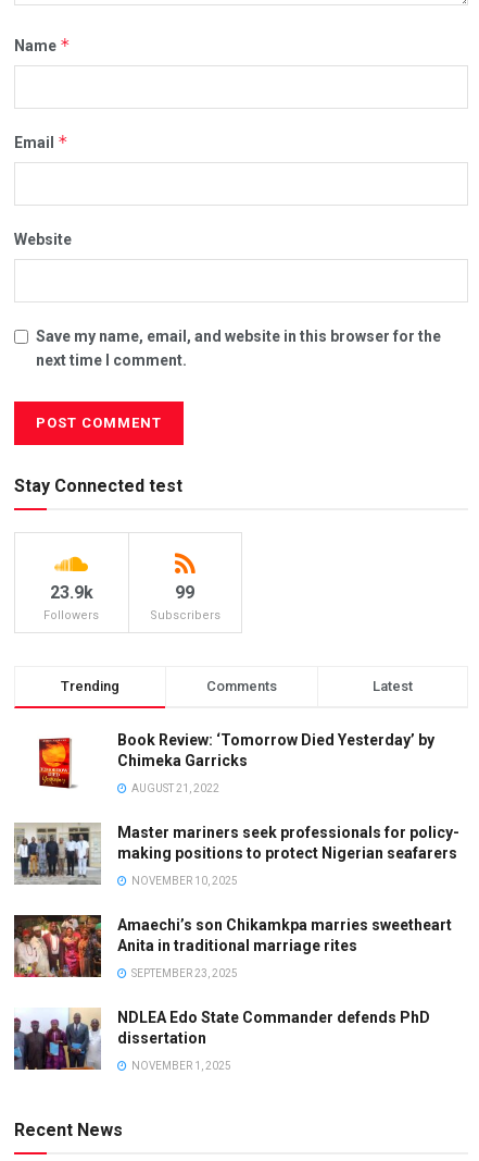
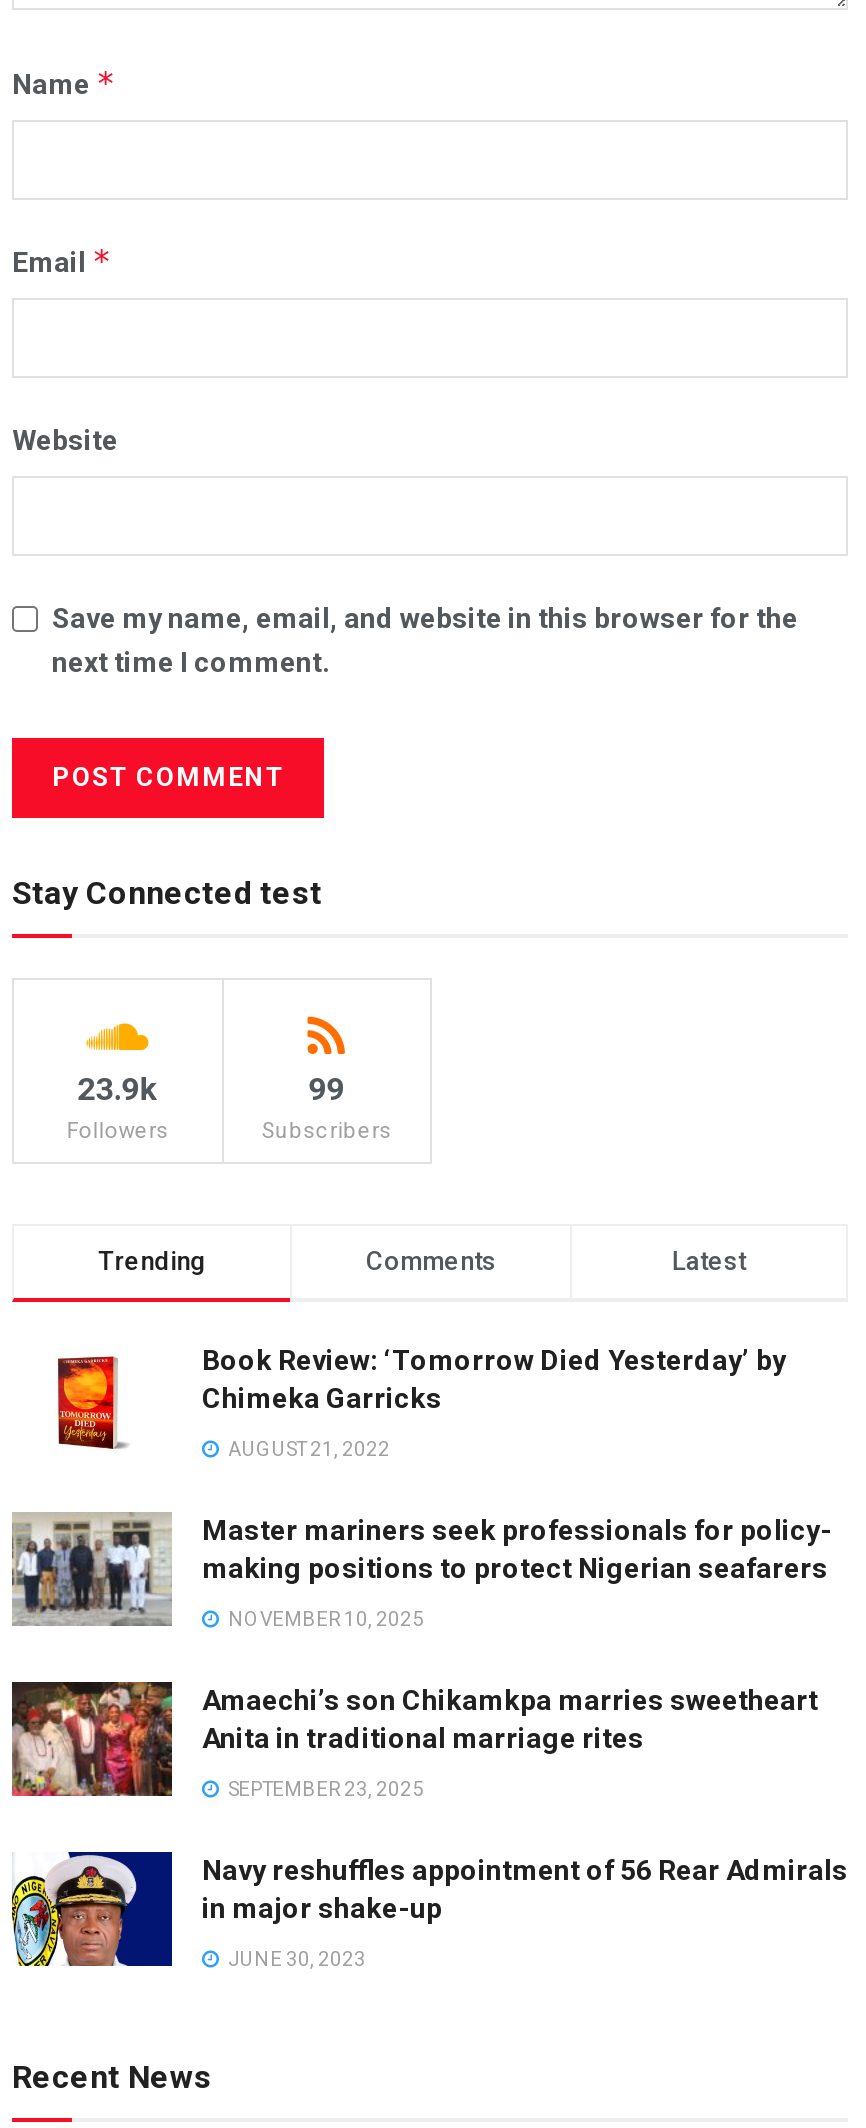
[13,1008,430,1071] [image] | NDLEA Edo State Commander defends PhD | dissertation -> [10,1850,848,1968] [image] | Navy reshuffles appointment of 56 Rear Admirals | in major shake-up
[129,1060,231,1072] NOVEMBER 1, 2025 -> [224,1948,366,1970] JUNE 30, 2023

